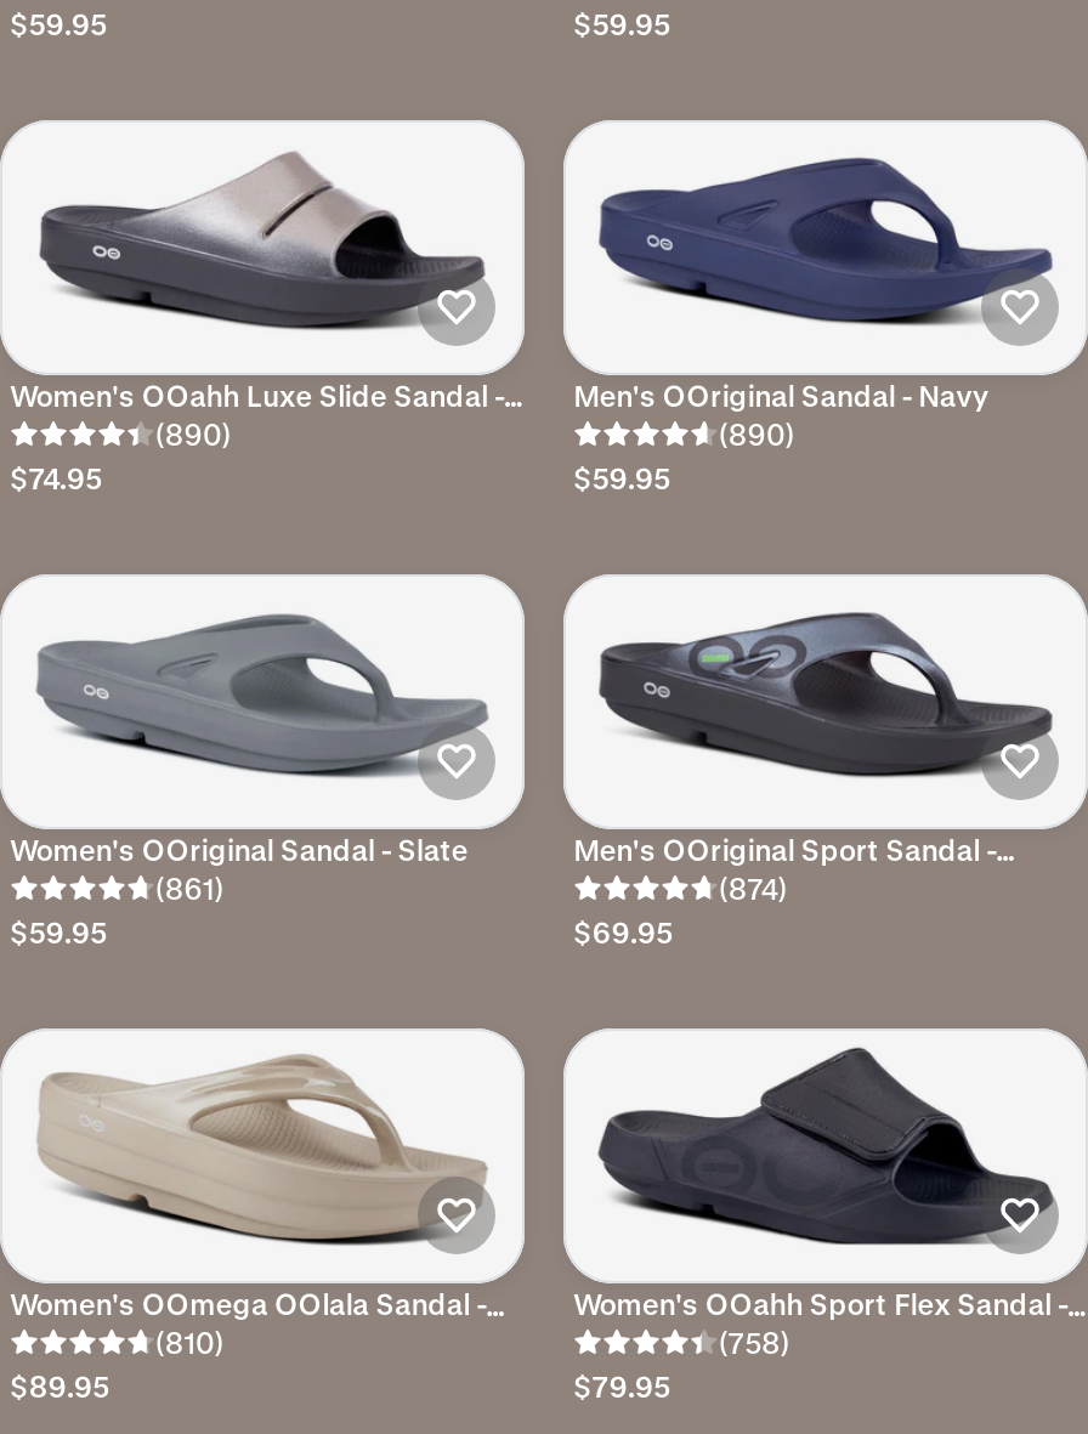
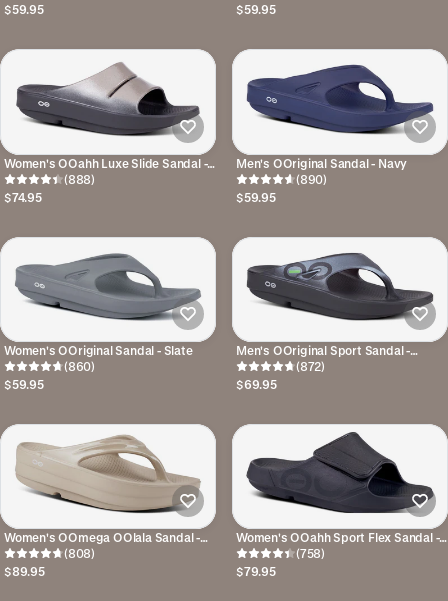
[155,417,231,451] (890) -> [64,172,95,186] (888)
[155,871,223,905] (861) -> [64,359,95,373] (860)
[719,871,787,905] (874) -> [296,359,325,373] (872)
[155,1326,223,1360] (810) -> [64,546,95,560] (808)

